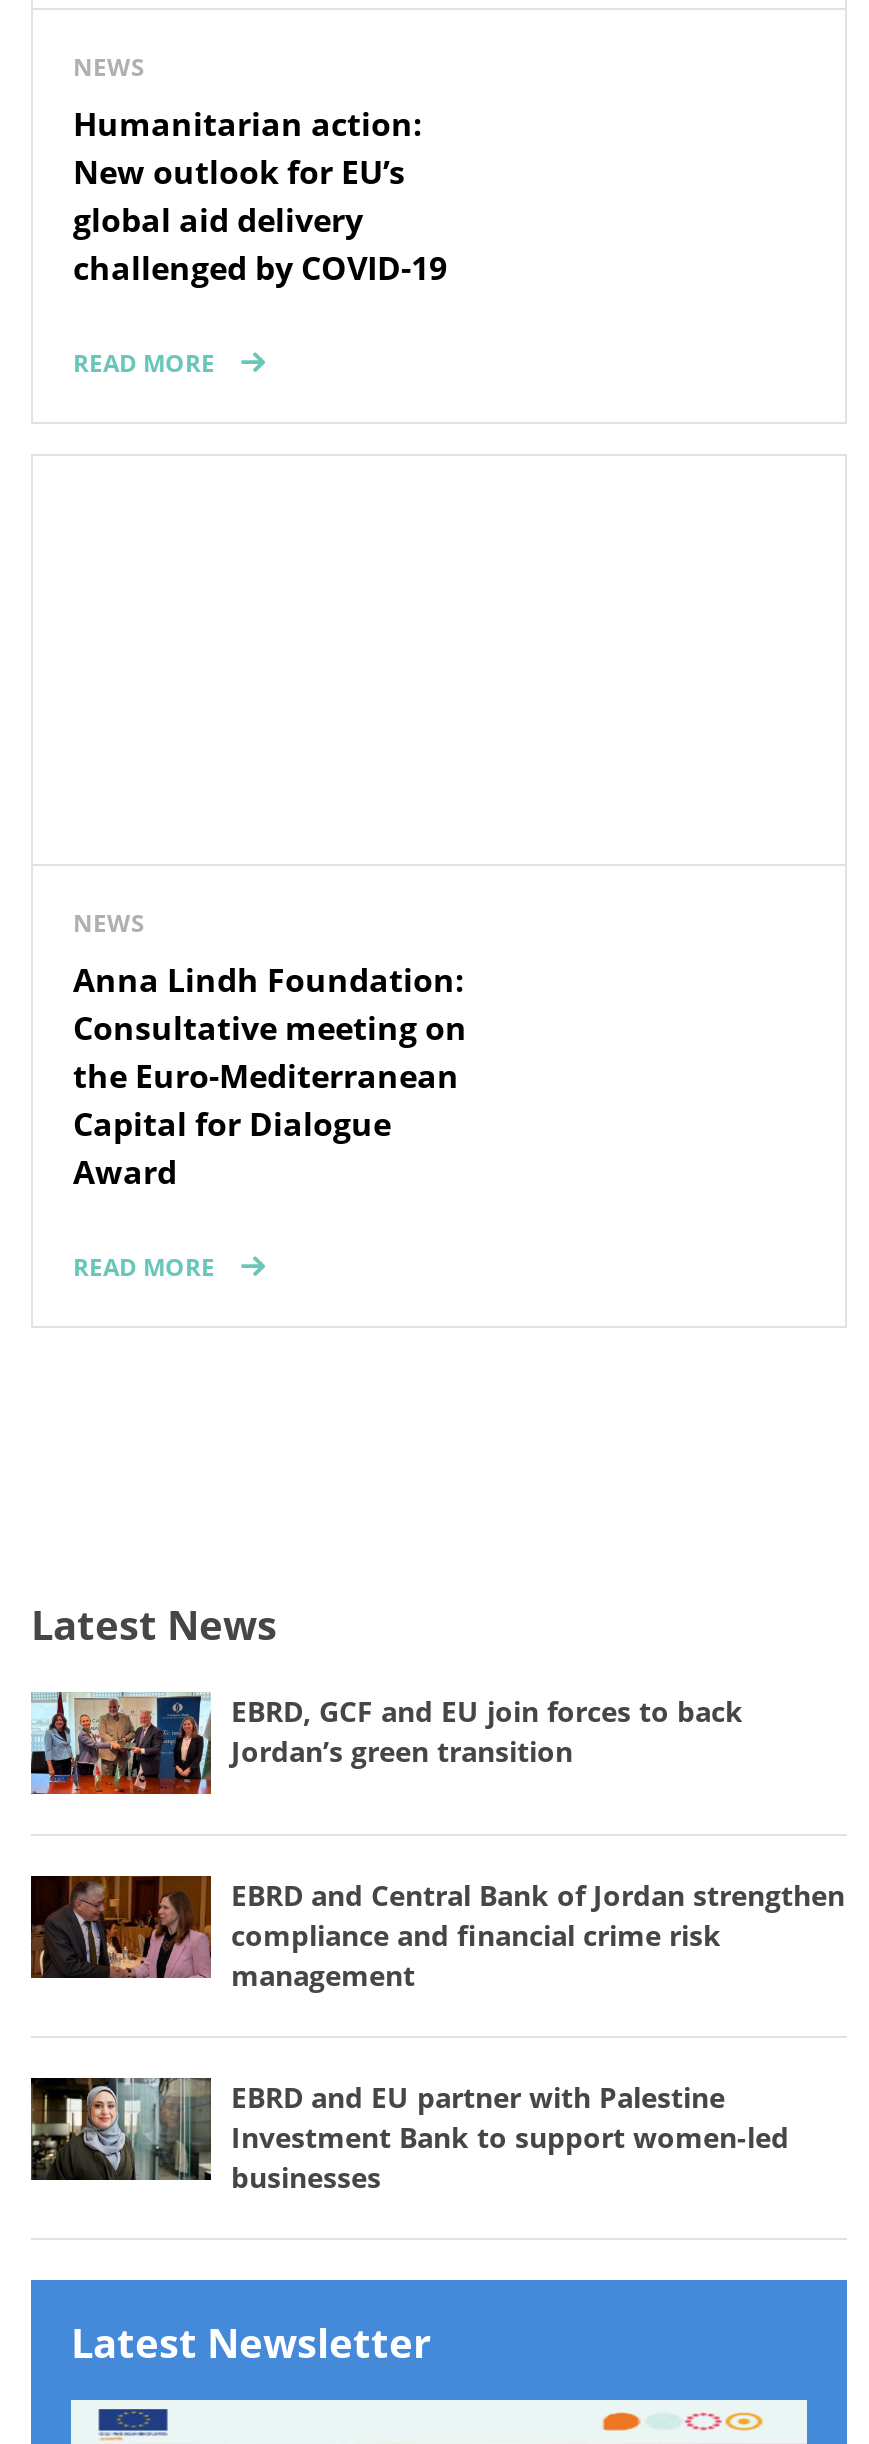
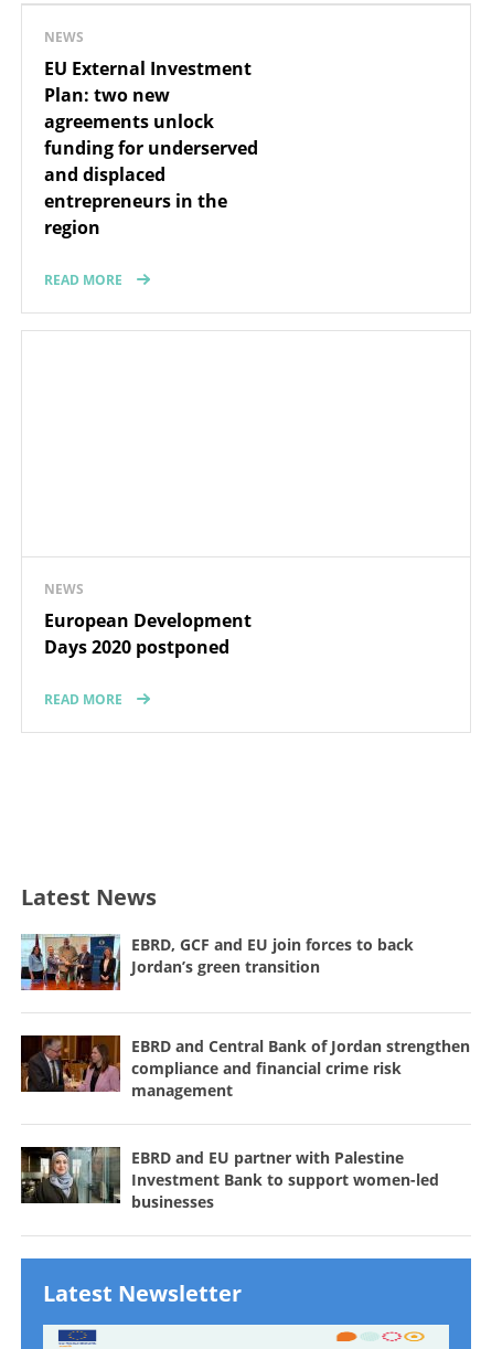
[73,102,447,290] Humanitarian action: | New outlook for EU’s | global aid delivery | challenged by COVID-19 -> [44,56,258,239] EU External Investment | Plan: two new | agreements unlock | funding for underserved | and displaced | entrepreneurs in the | region
moved [73,346,215,940] -> [44,270,122,598]: READ MORE | NEWS
[73,958,467,1194] Anna Lindh Foundation: | Consultative meeting on | the Euro-Mediterranean | Capital for Dialogue | Award -> [44,608,252,659] European Development | Days 2020 postponed

